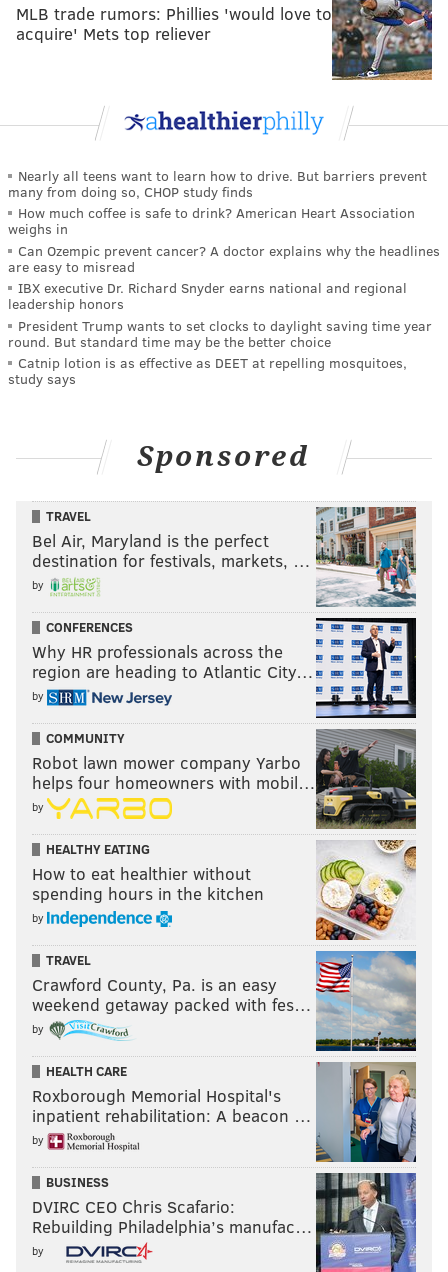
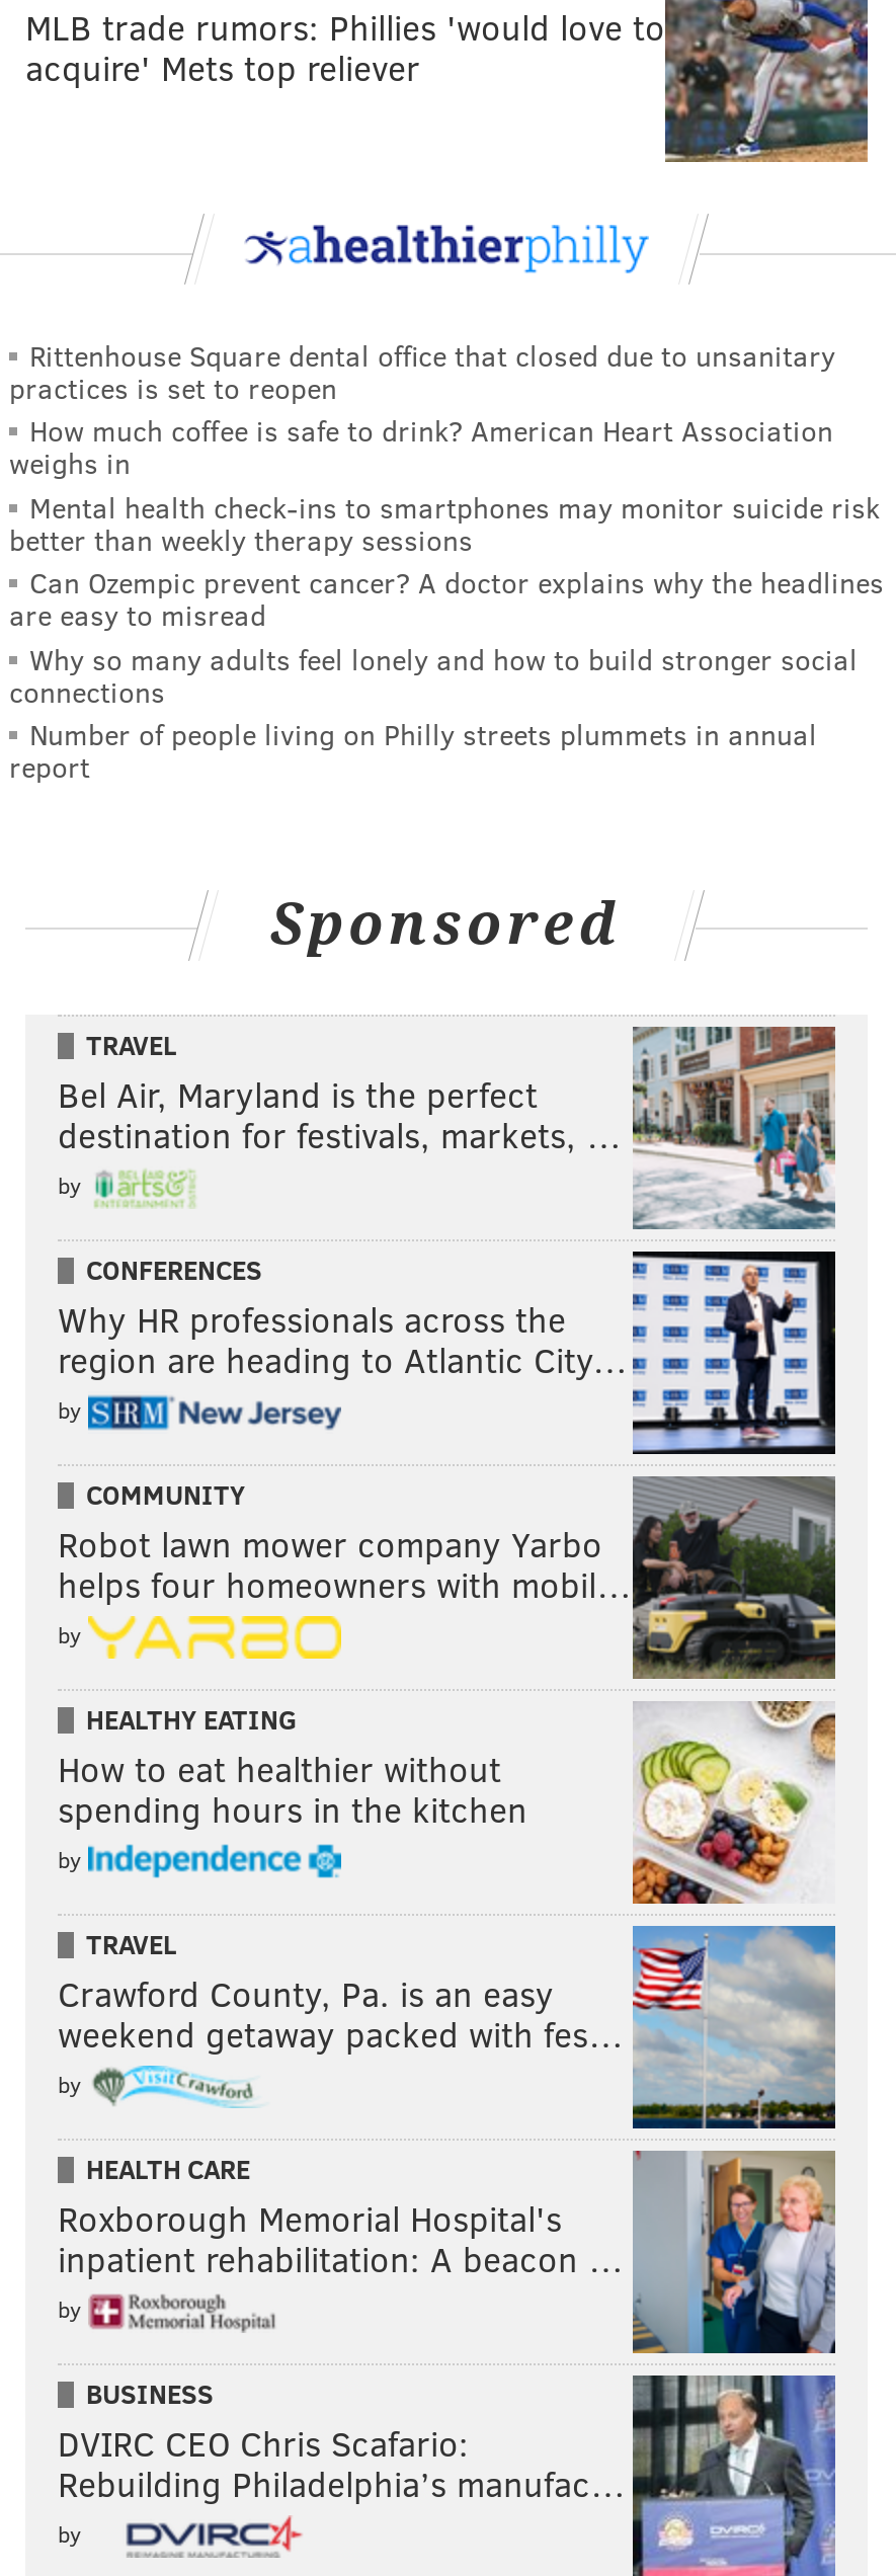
[8,165,427,200] Nearly all teens want to learn how to drive. But barriers prevent | many from doing so, CHOP study finds -> [9,335,835,406] Rittenhouse Square dental office that closed due to unsanitary | practices is set to reopen
none -> [9,487,880,558] Mental health check-ins to smartphones may monitor suicide risk | better than weekly therapy sessions
moved [8,241,440,276] -> [9,564,884,634]: Can Ozempic prevent cancer? A doctor explains why the headlines | are easy to misread
[8,278,432,388] IBX executive Dr. Richard Snyder earns national and regional | leadership honors | President Trump wants to set clocks to daylight saving time year | round. But standard time may be the better choice | Catnip lotion is as effective as DEET at repelling mosquitoes, | study says -> [9,640,858,787] Why so many adults feel lonely and how to build stronger social | connections | Number of people living on Philly streets plummets in annual | report

